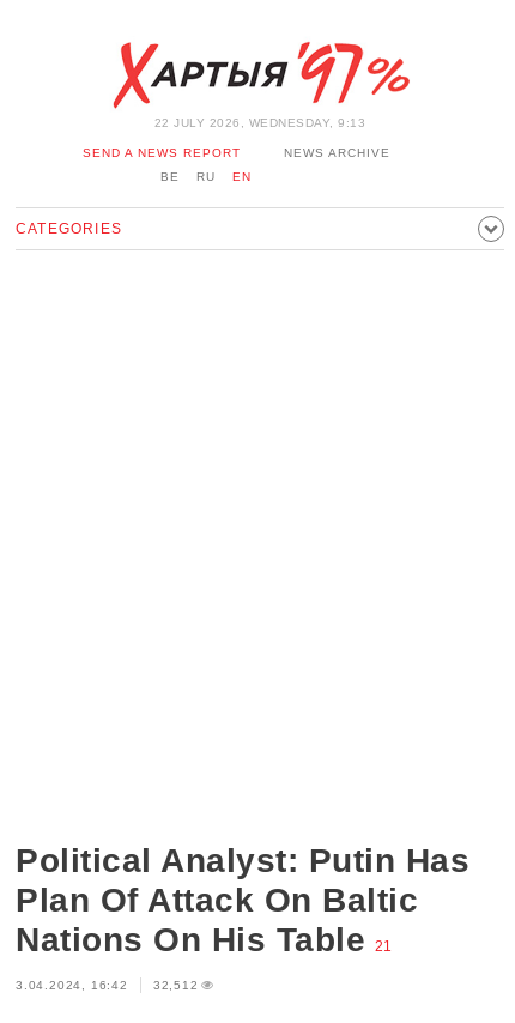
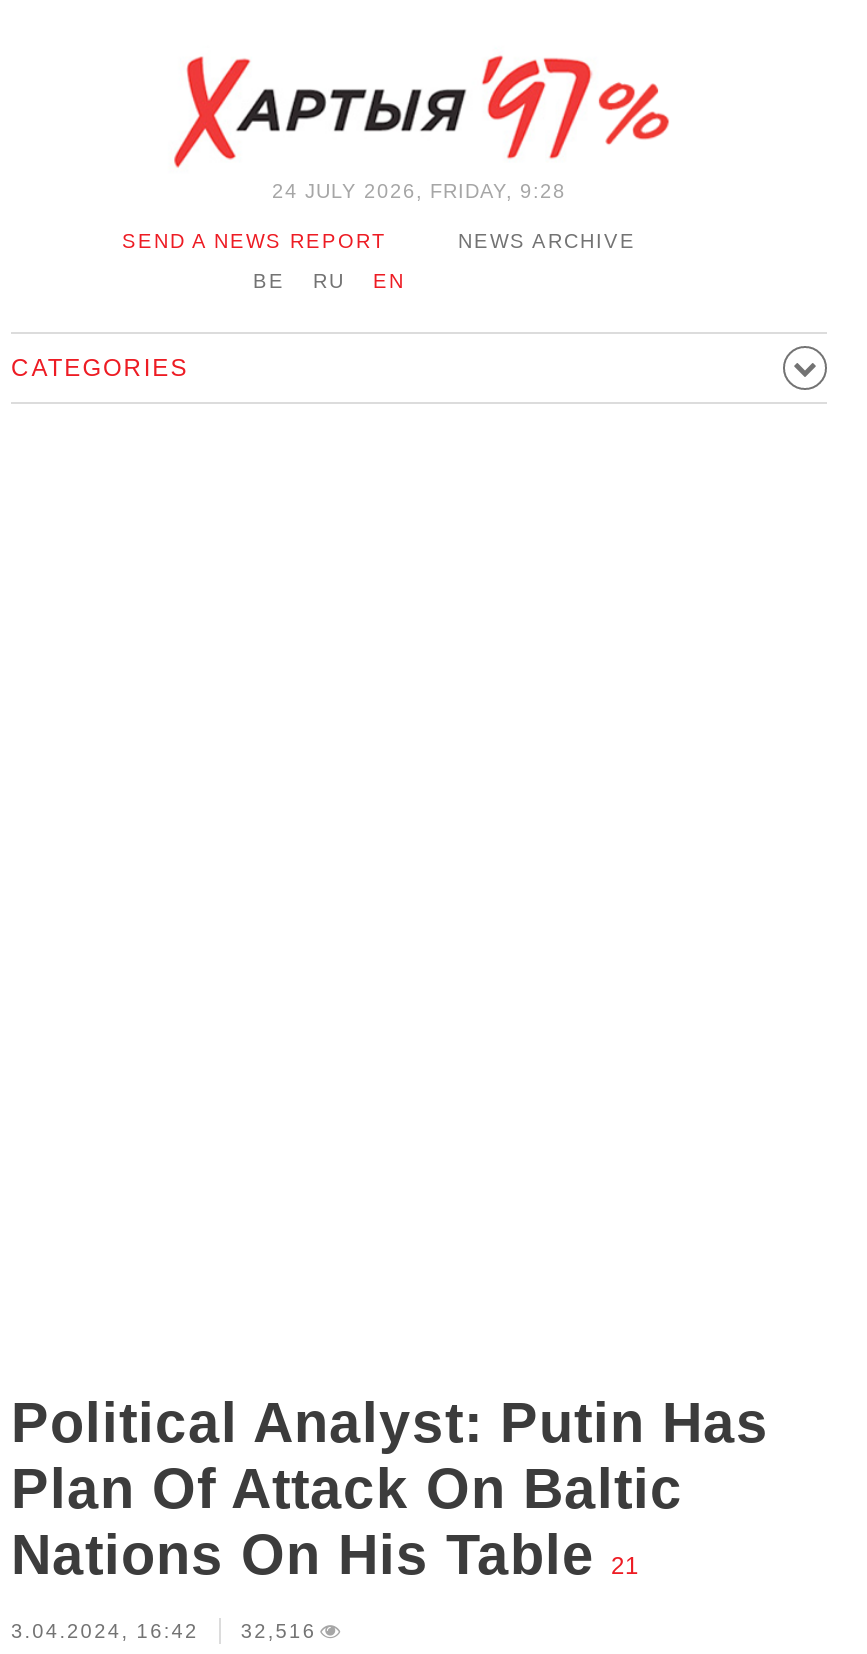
[154,116,366,129] 22 JULY 2026, WEDNESDAY, 9:13 -> [272,180,566,202] 24 JULY 2026, FRIDAY, 9:28
[16,979,198,992] 3.04.2024, 16:42 32,512 -> [11,1620,316,1642] 3.04.2024, 16:42 32,516

